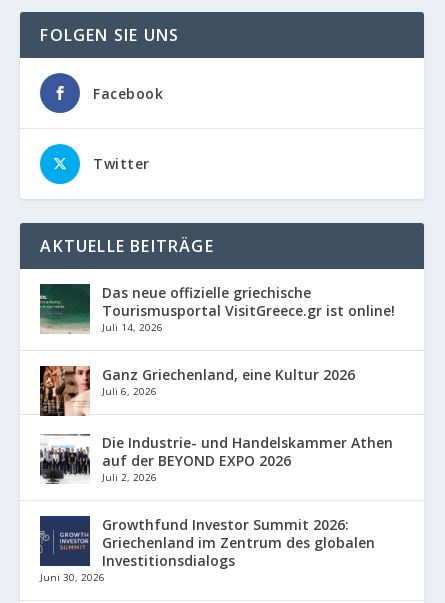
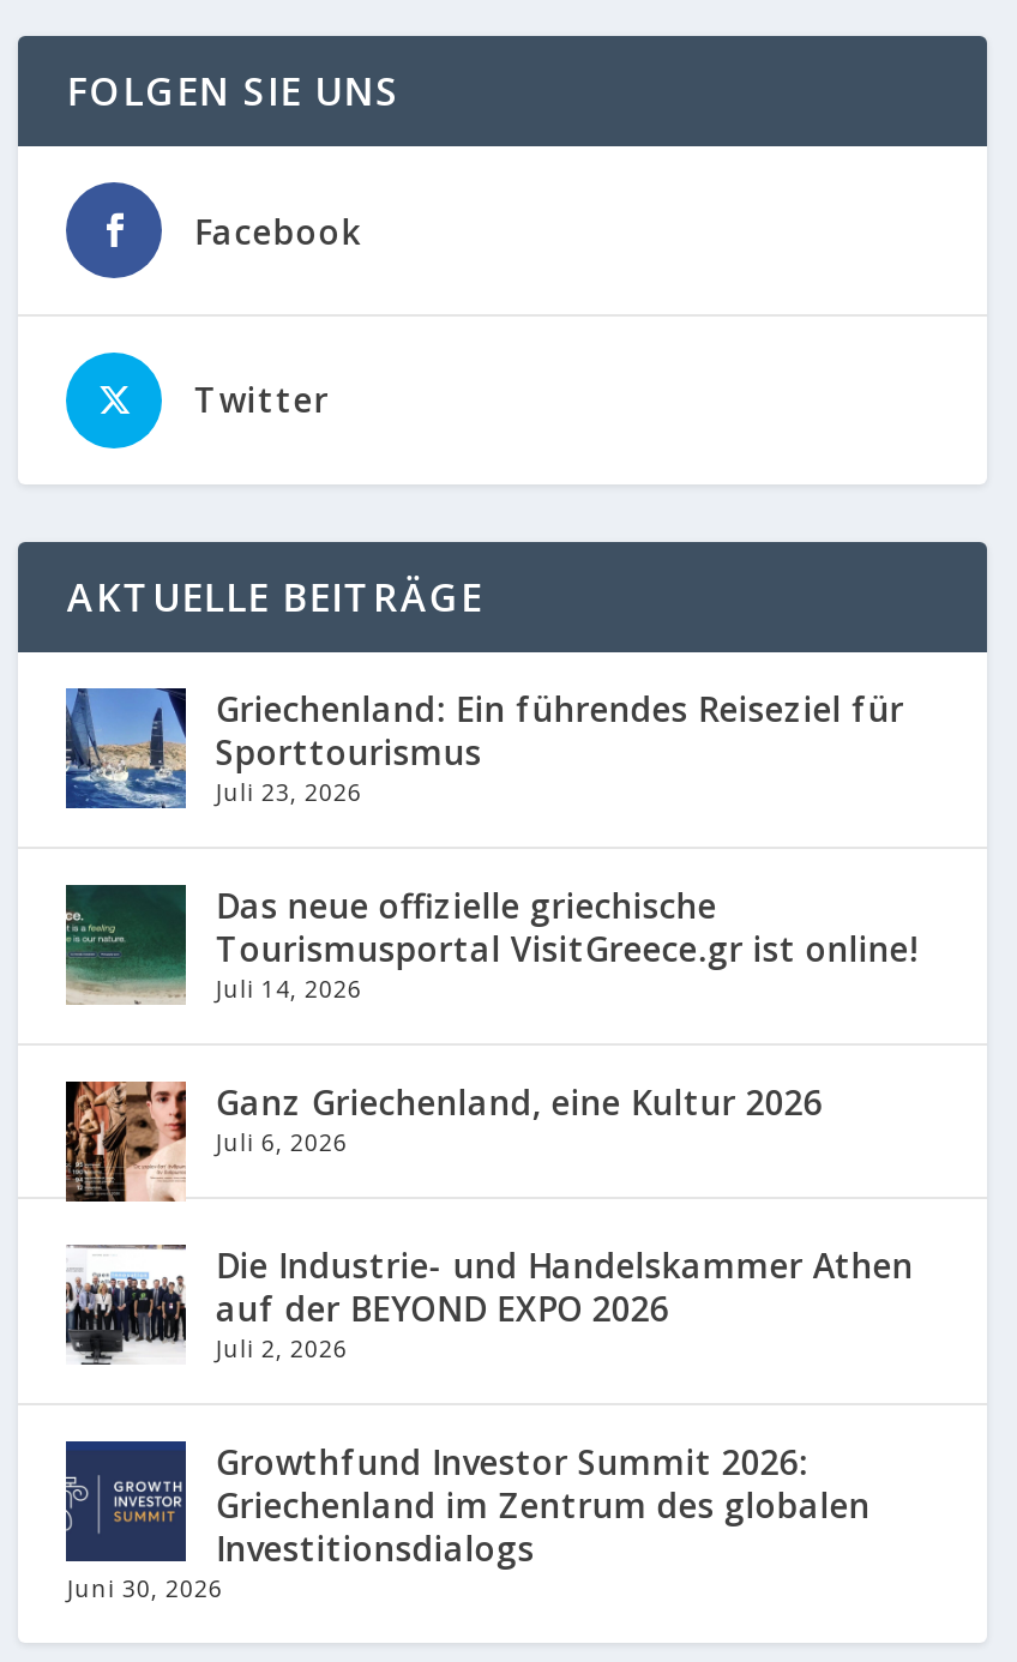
none -> [64,685,904,811] [image] | Griechenland: Ein führendes Reiseziel für | Sporttourismus | Juli 23, 2026

